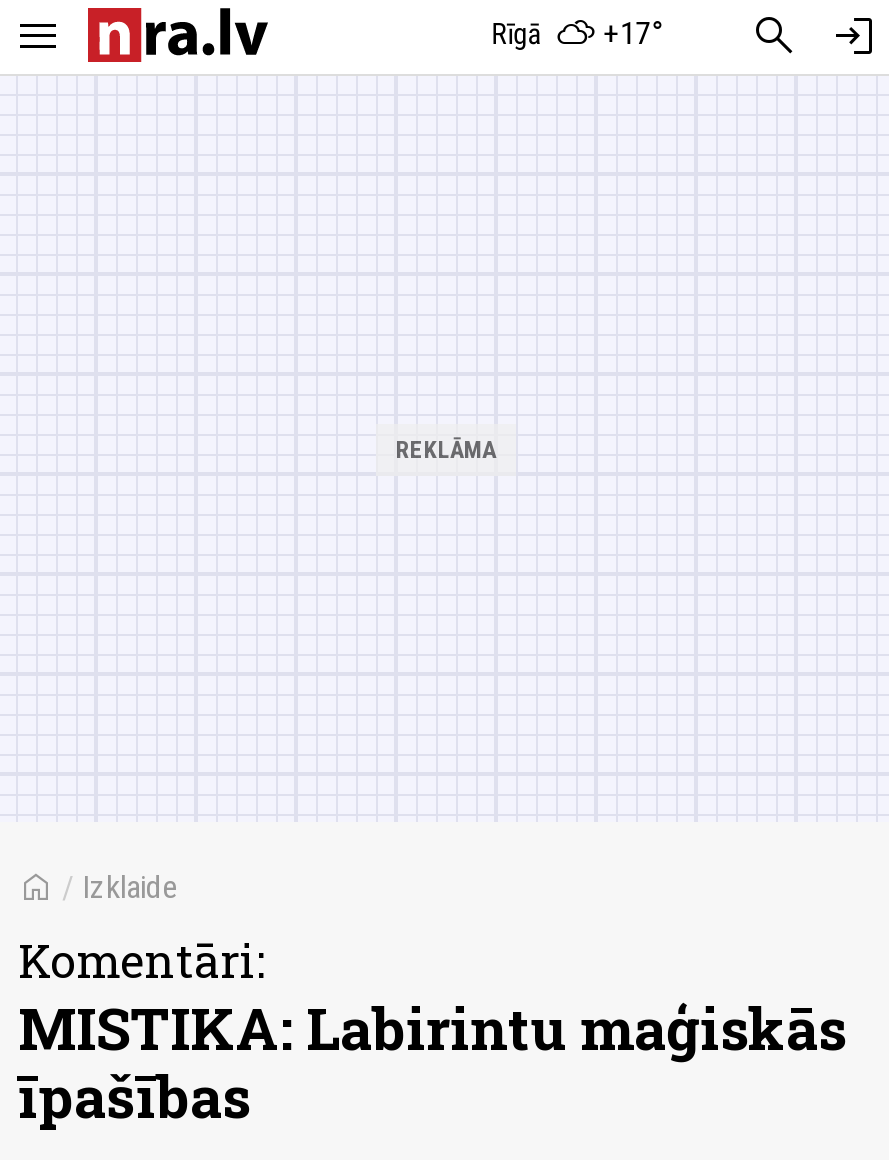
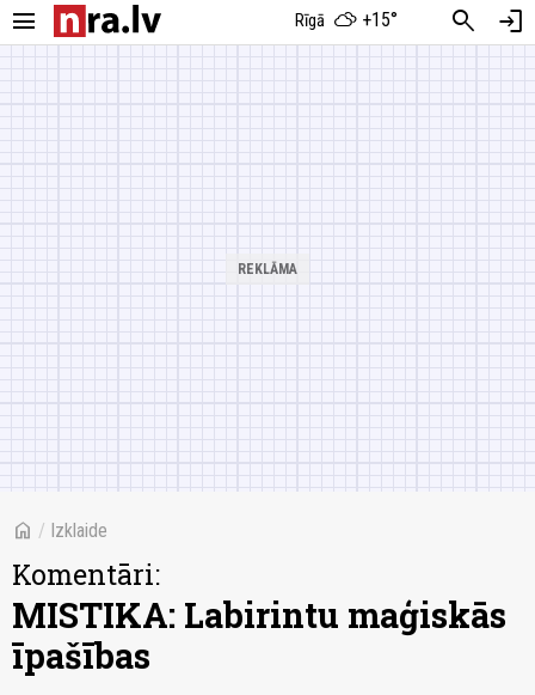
[492,14,664,52] Rīgā +17° -> [295,8,397,31] Rīgā +15°

